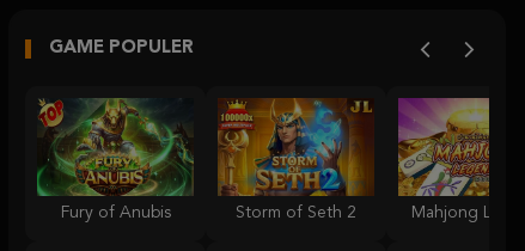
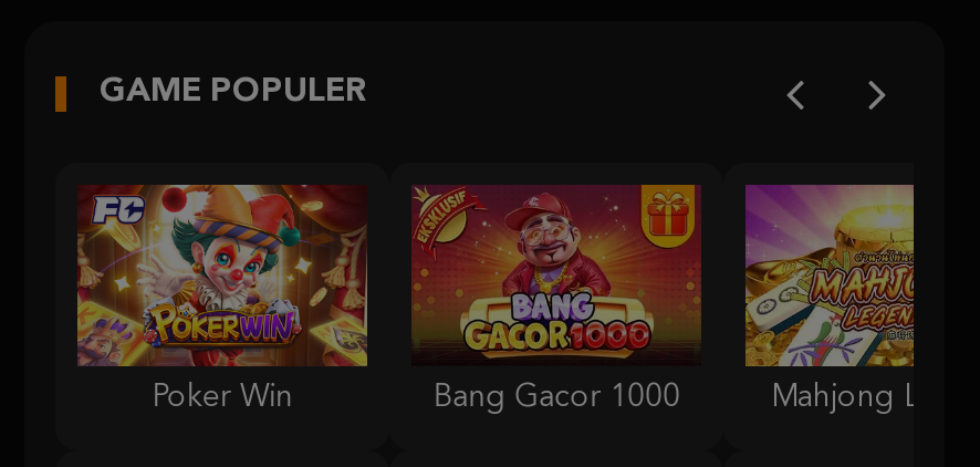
[36,98,194,221] [image] | Fury of Anubis -> [75,181,369,412] [image] | Poker Win
[216,97,374,221] [image] | Storm of Seth 2 -> [409,181,701,412] [image] | Bang Gacor 1000

